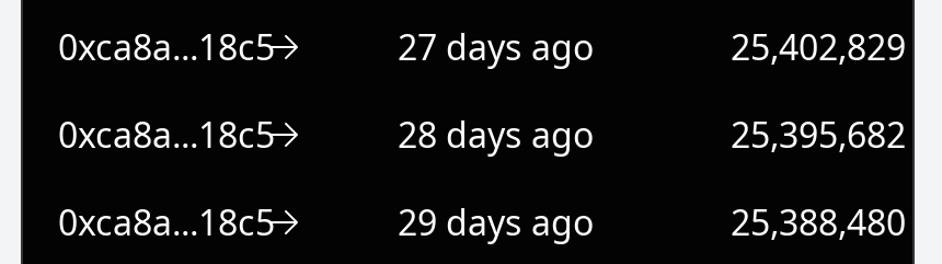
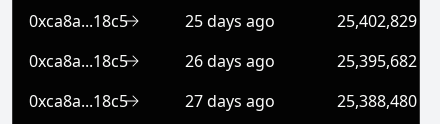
[398,23,595,71] 27 days ago -> [185,10,275,32] 25 days ago
[398,111,595,159] 28 days ago -> [185,50,275,72] 26 days ago
[398,198,595,246] 29 days ago -> [185,90,275,112] 27 days ago

